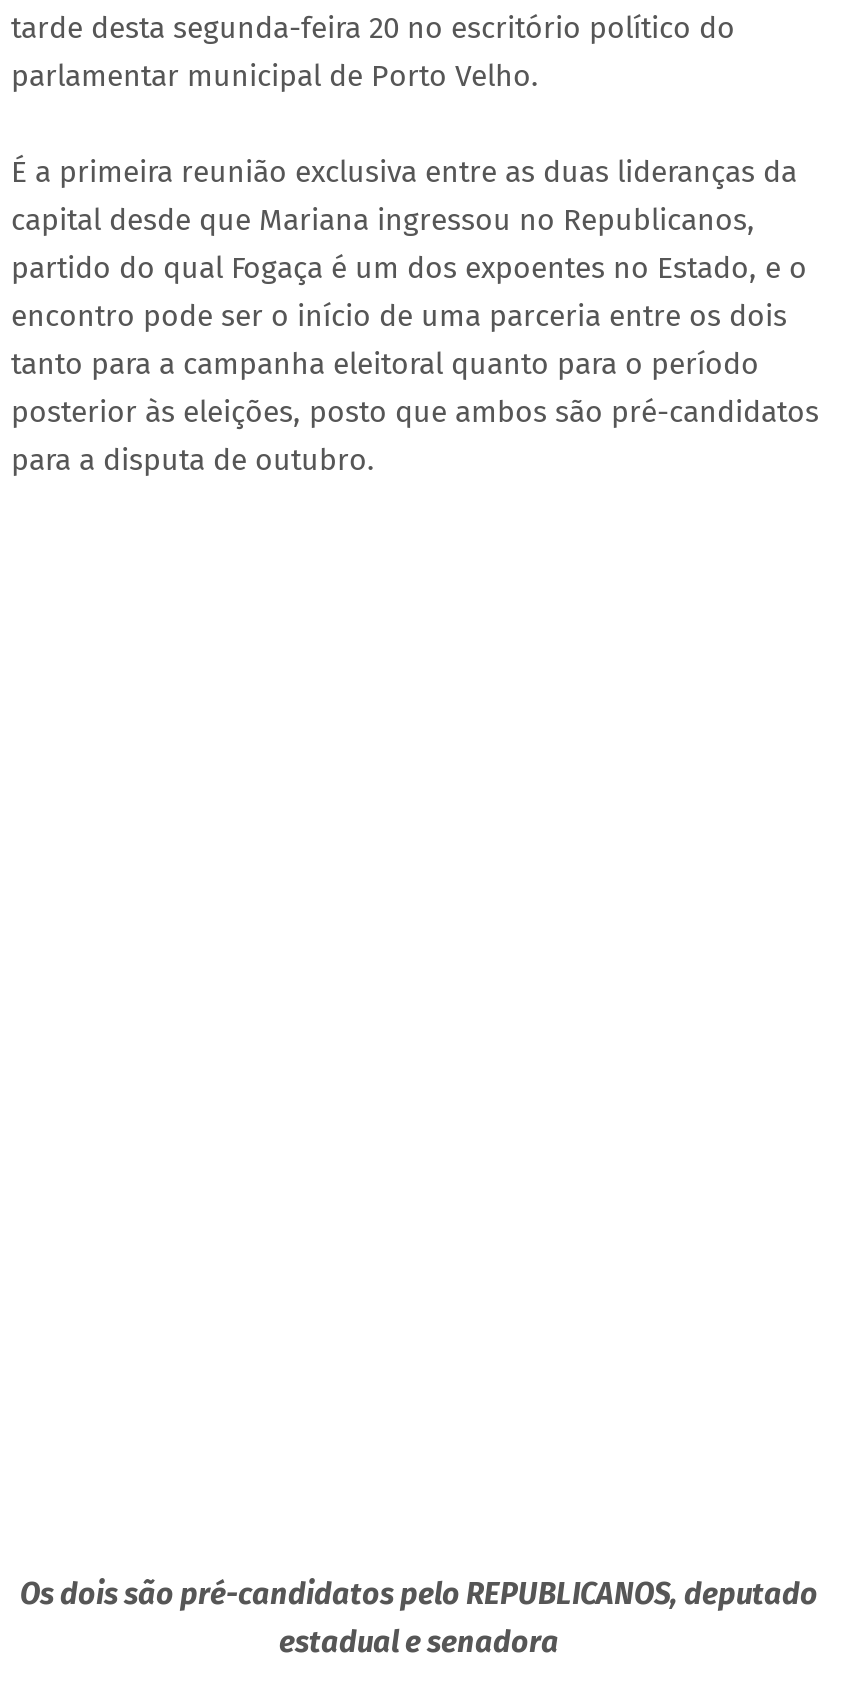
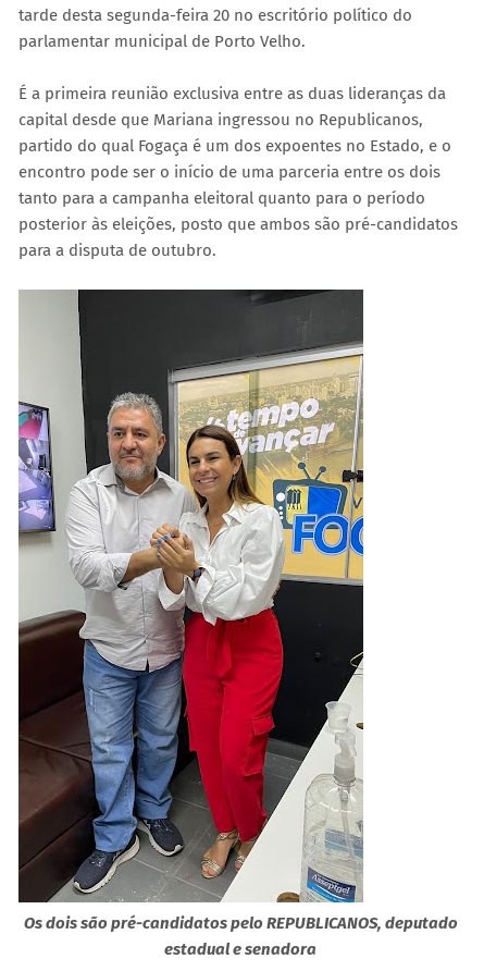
none -> [17,288,364,904] [image]

